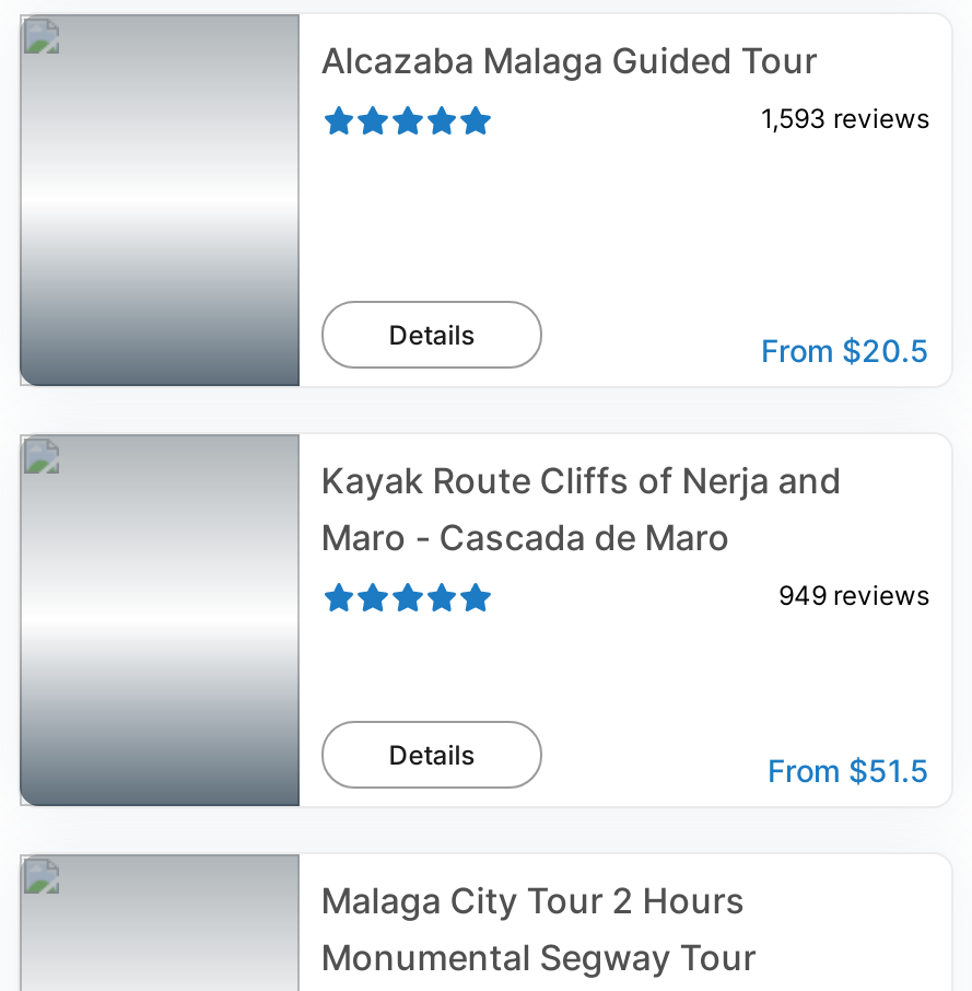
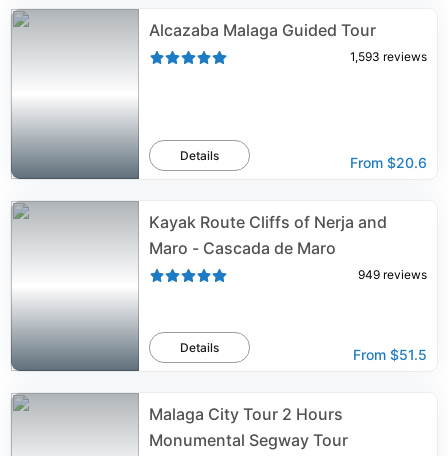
[761,331,929,369] From $20.5 -> [350,154,427,171] From $20.6

